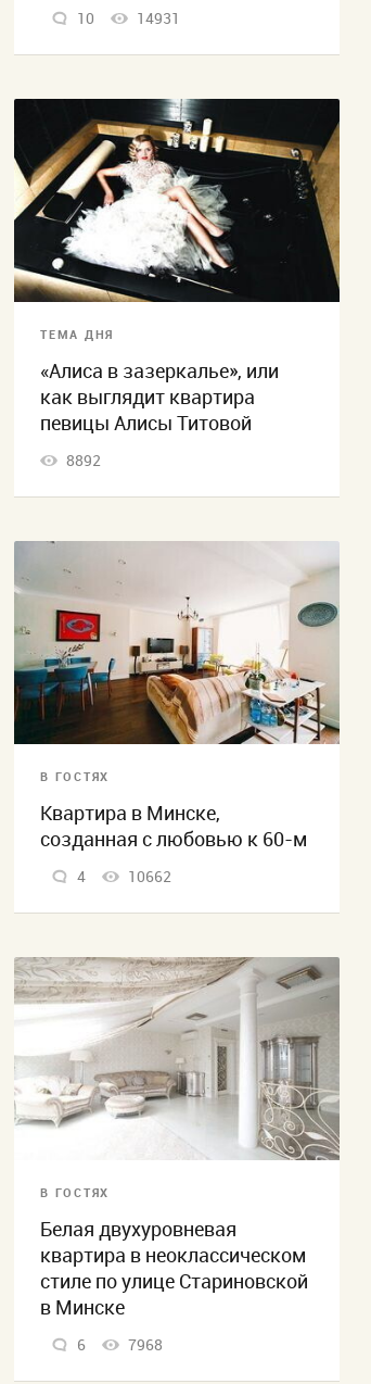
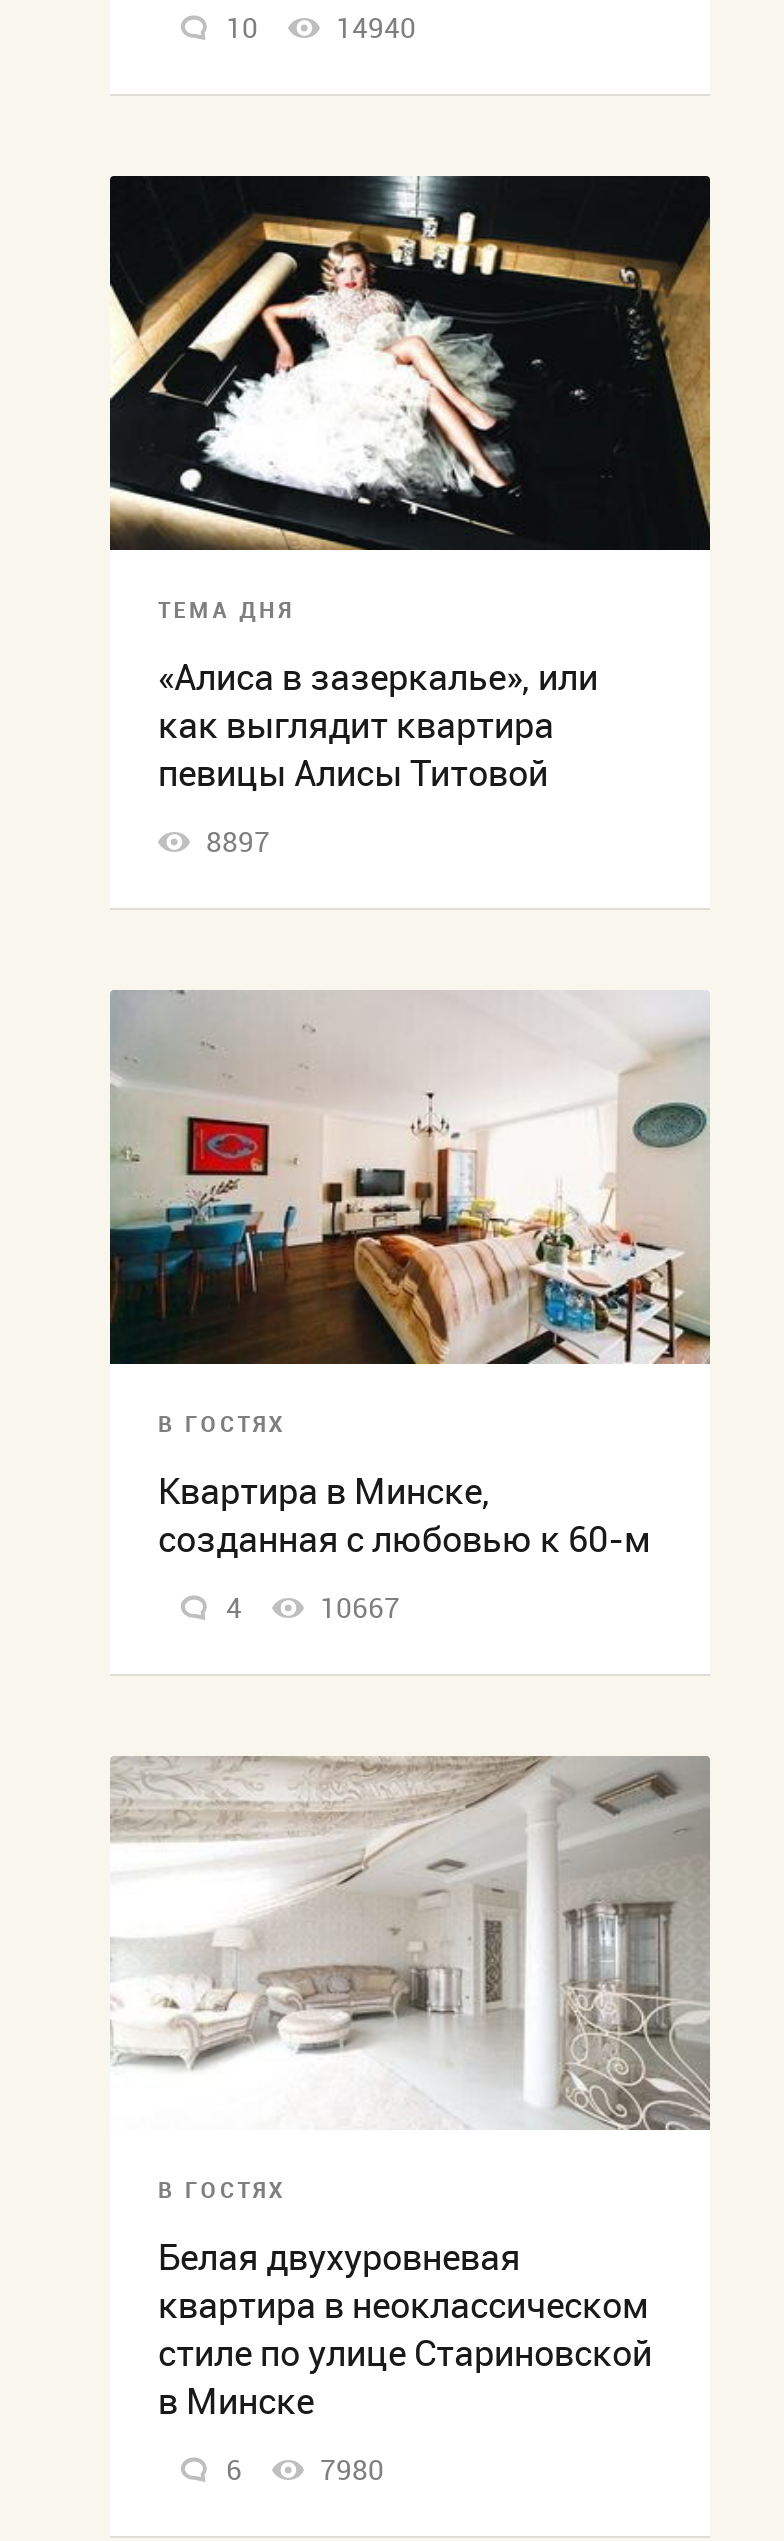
[137,10,180,27] 14931 -> [336,12,416,44] 14940
[66,452,101,469] 8892 -> [206,826,270,858] 8897
[128,868,171,885] 10662 -> [320,1592,400,1624] 10667
[128,1336,163,1354] 7968 -> [320,2454,384,2486] 7980

